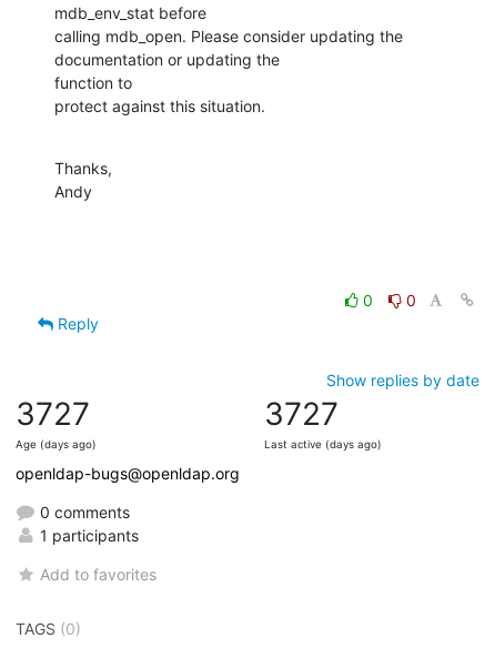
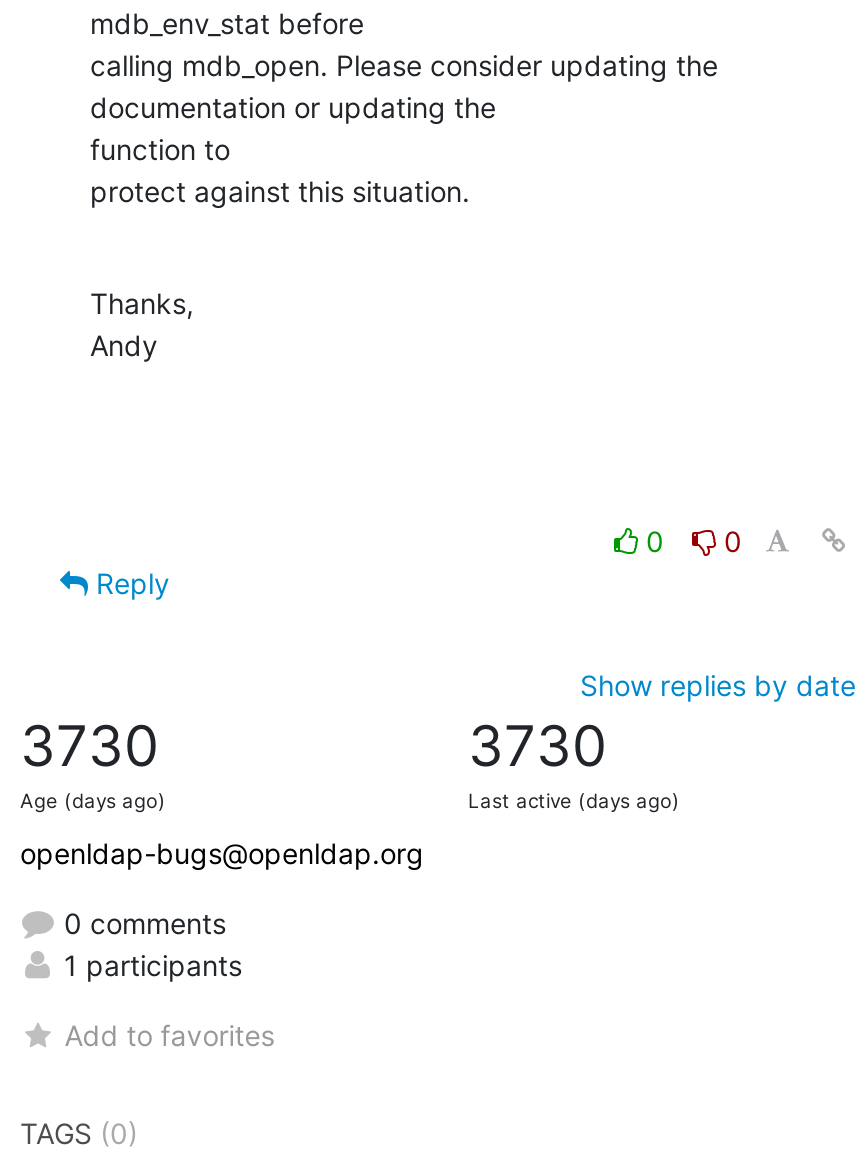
[16,395,90,433] 3727 -> [20,712,160,780] 3730
[264,395,339,433] 3727 -> [468,712,608,780] 3730

